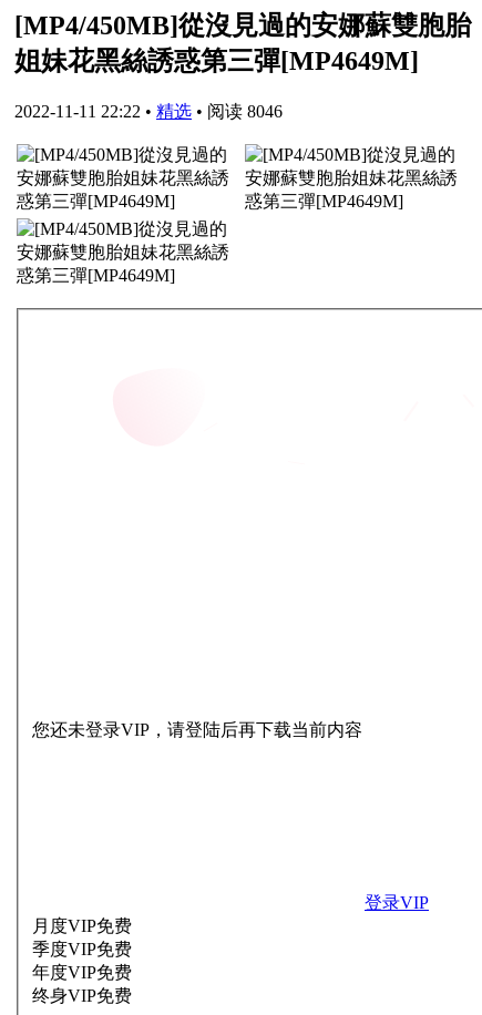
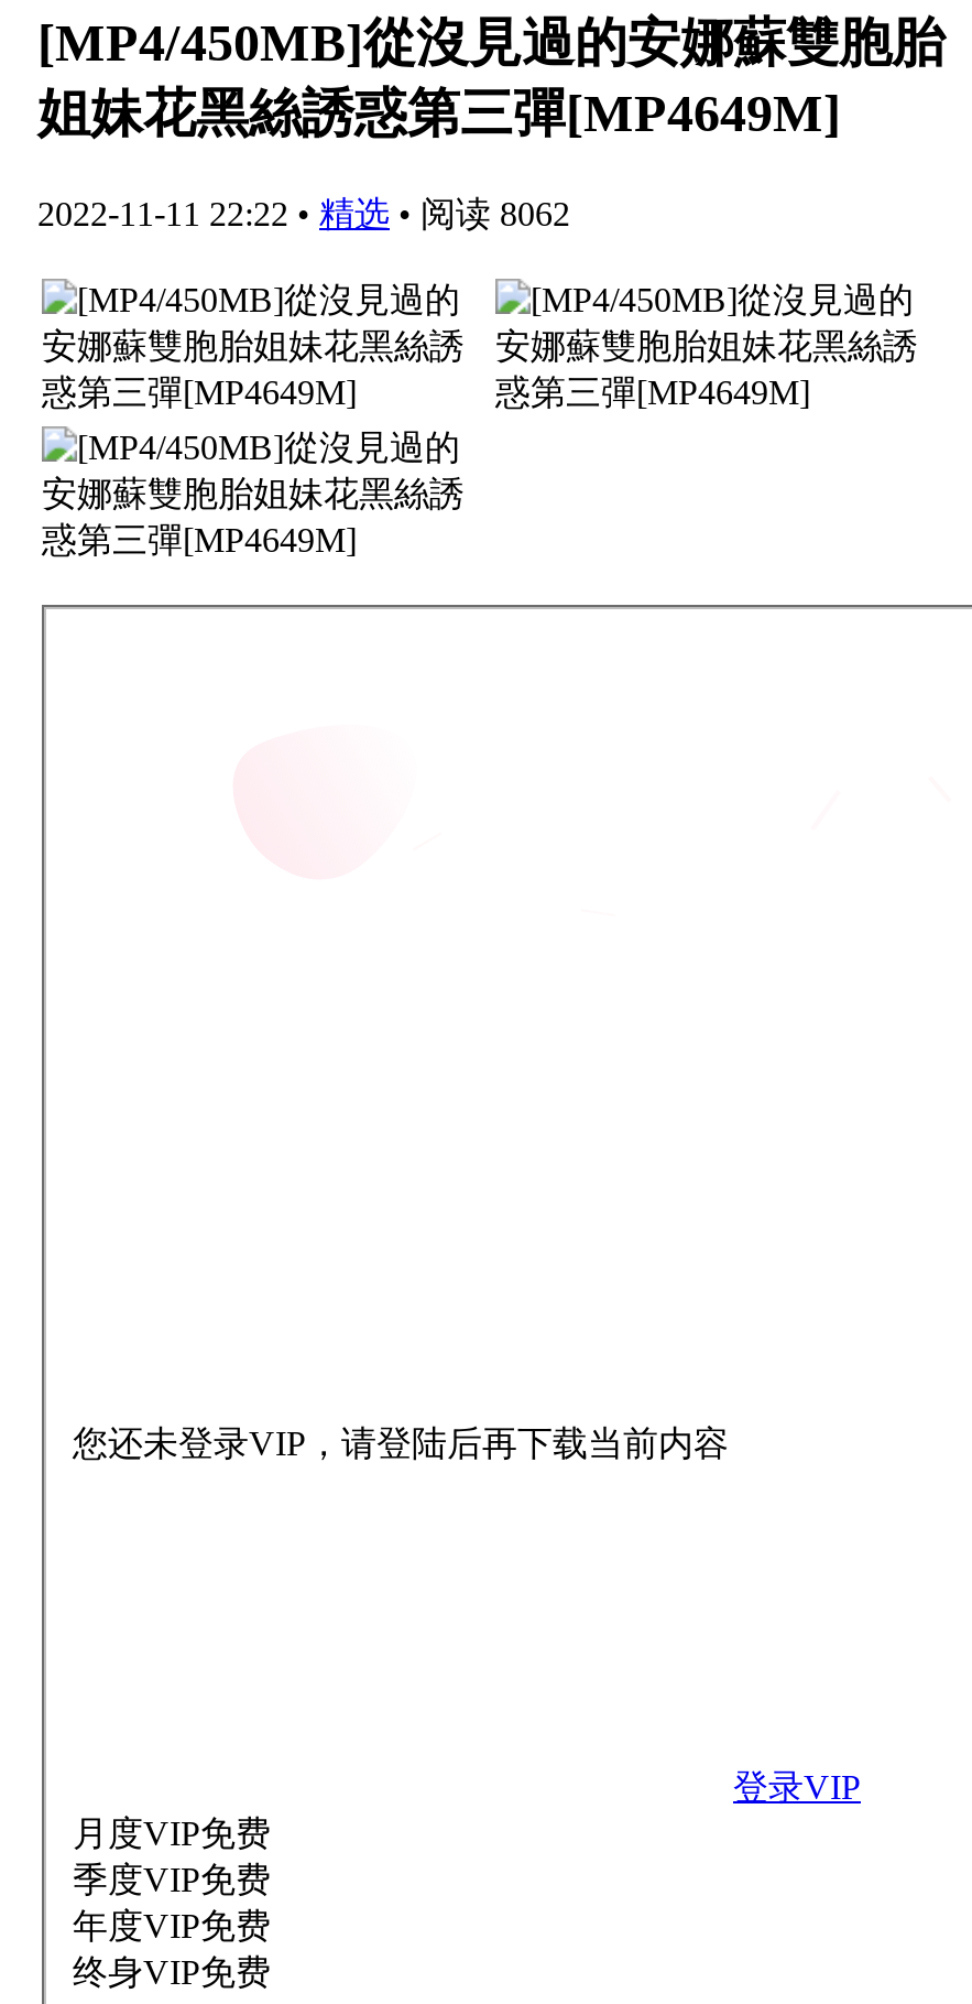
[14,102,283,121] 2022-11-11 22:22 • 精选 • 阅读 8046 -> [37,195,570,232] 2022-11-11 22:22 • 精选 • 阅读 8062

